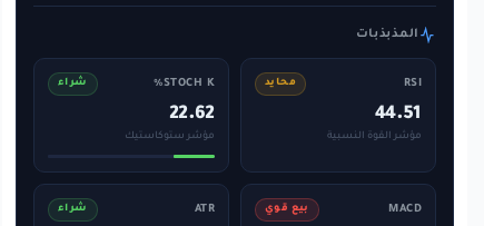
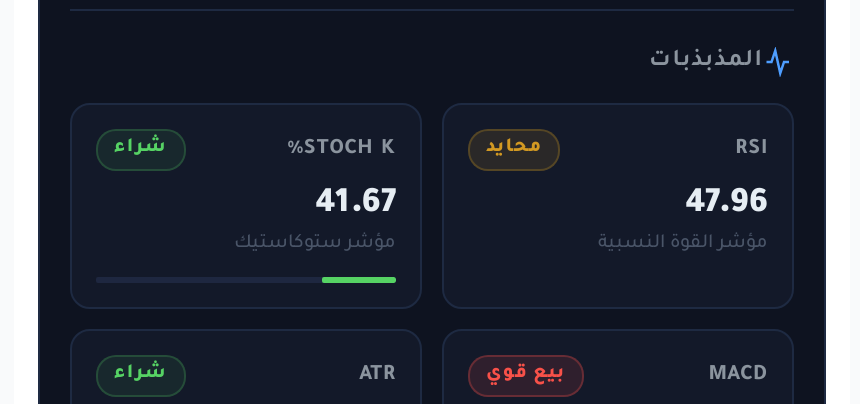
[169,105,215,125] 22.62 -> [316,187,396,223] 41.67
[375,105,422,125] 44.51 -> [686,187,768,223] 47.96

